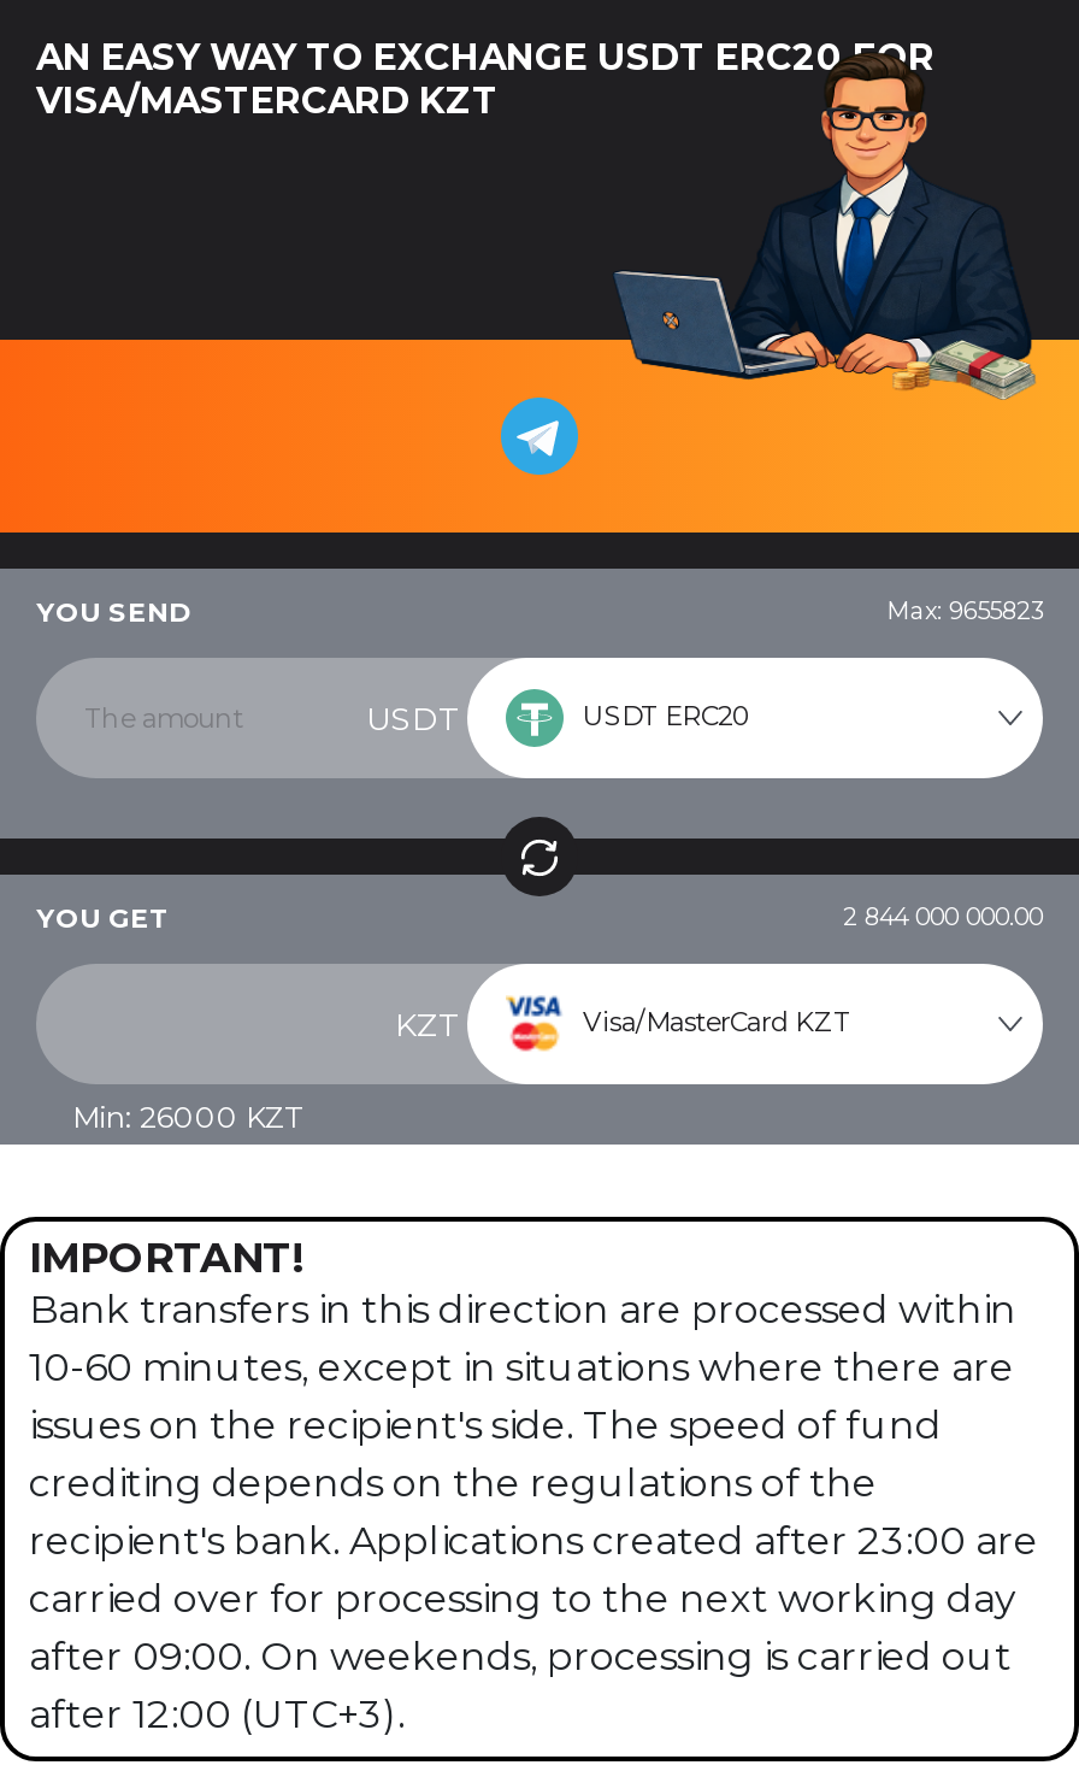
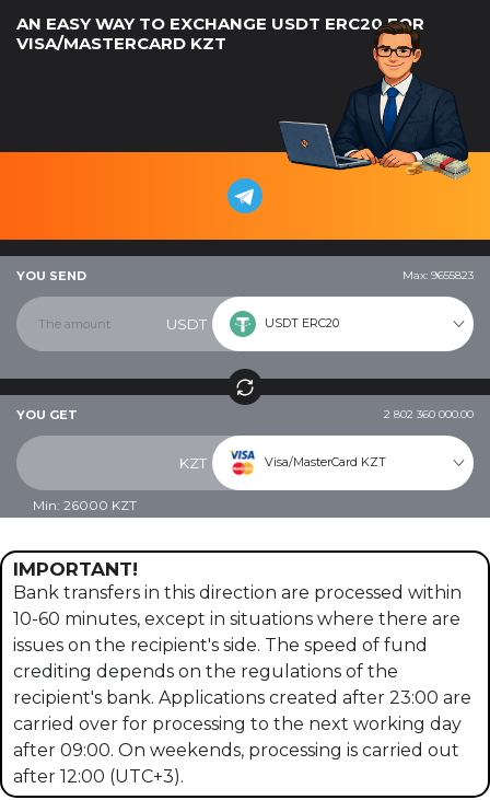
[843,901,1043,933] 2 844 000 000.00 -> [384,407,474,421] 2 802 360 000.00

